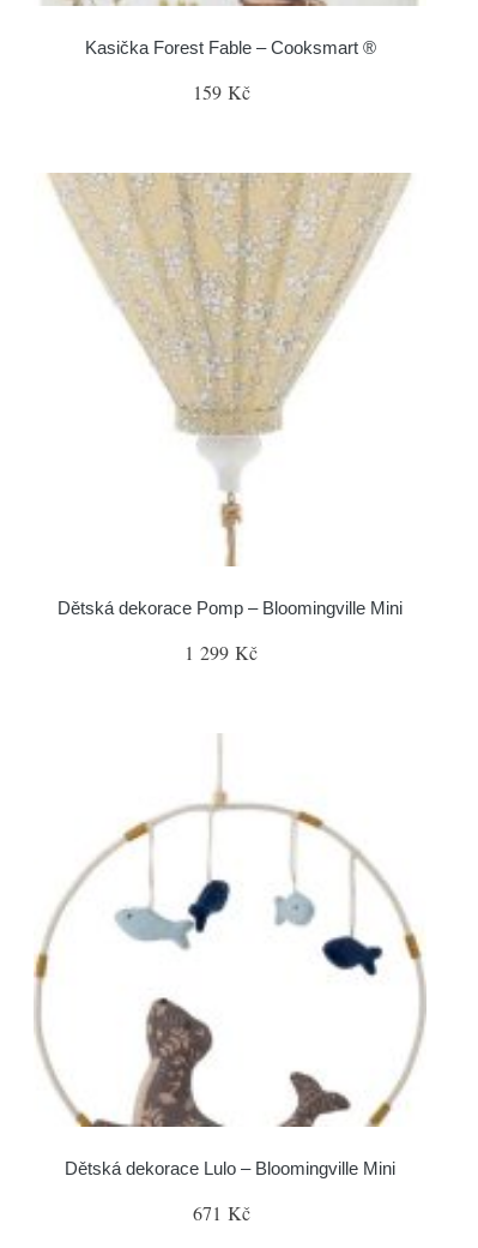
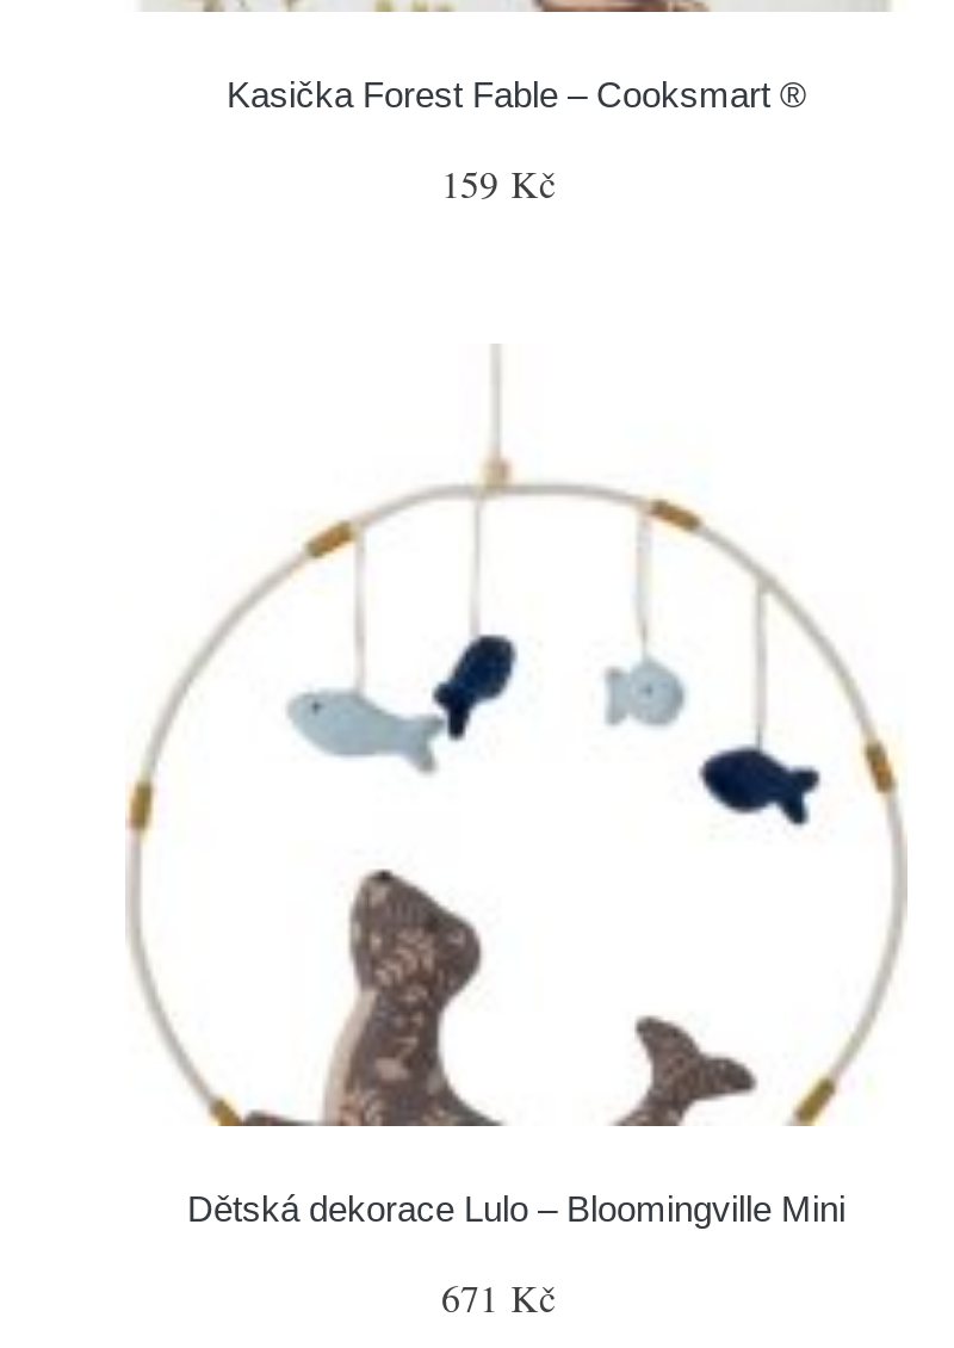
[43,172,418,665] [image] | Dětská dekorace Pomp – Bloomingville Mini | 1 299 Kč -> none

